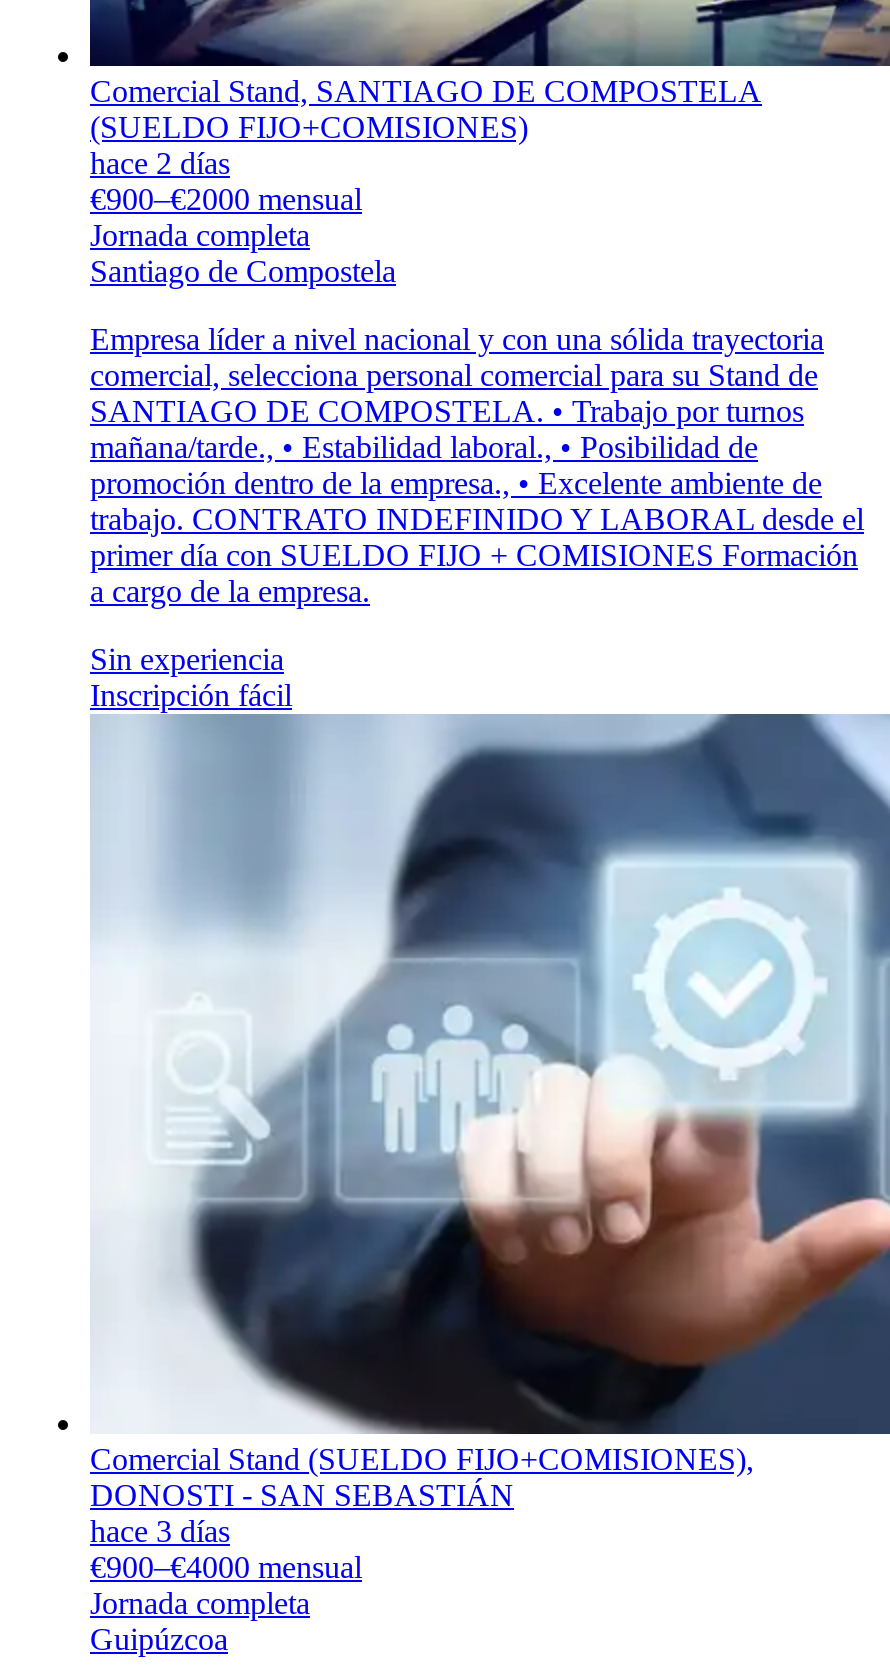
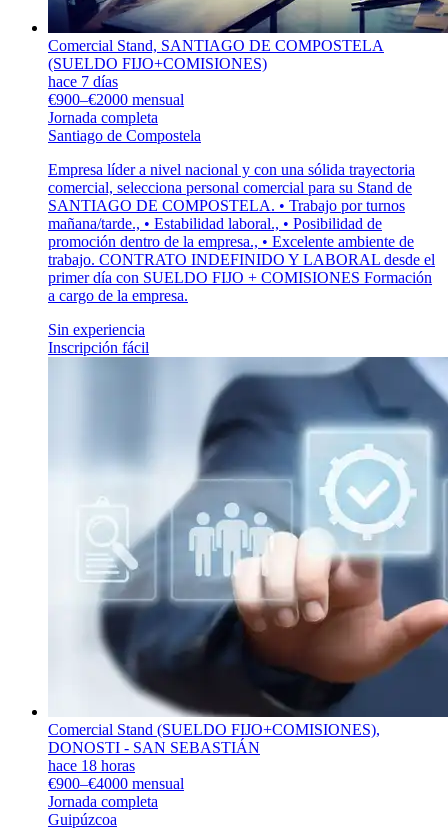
[90,146,230,180] hace 2 días -> [48,73,118,90] hace 7 días
[90,1514,230,1548] hace 3 días -> [48,757,135,774] hace 18 horas

